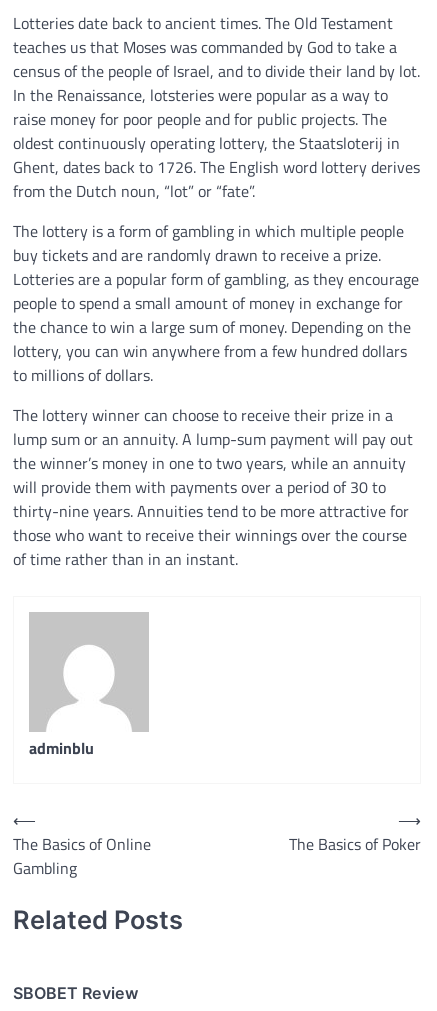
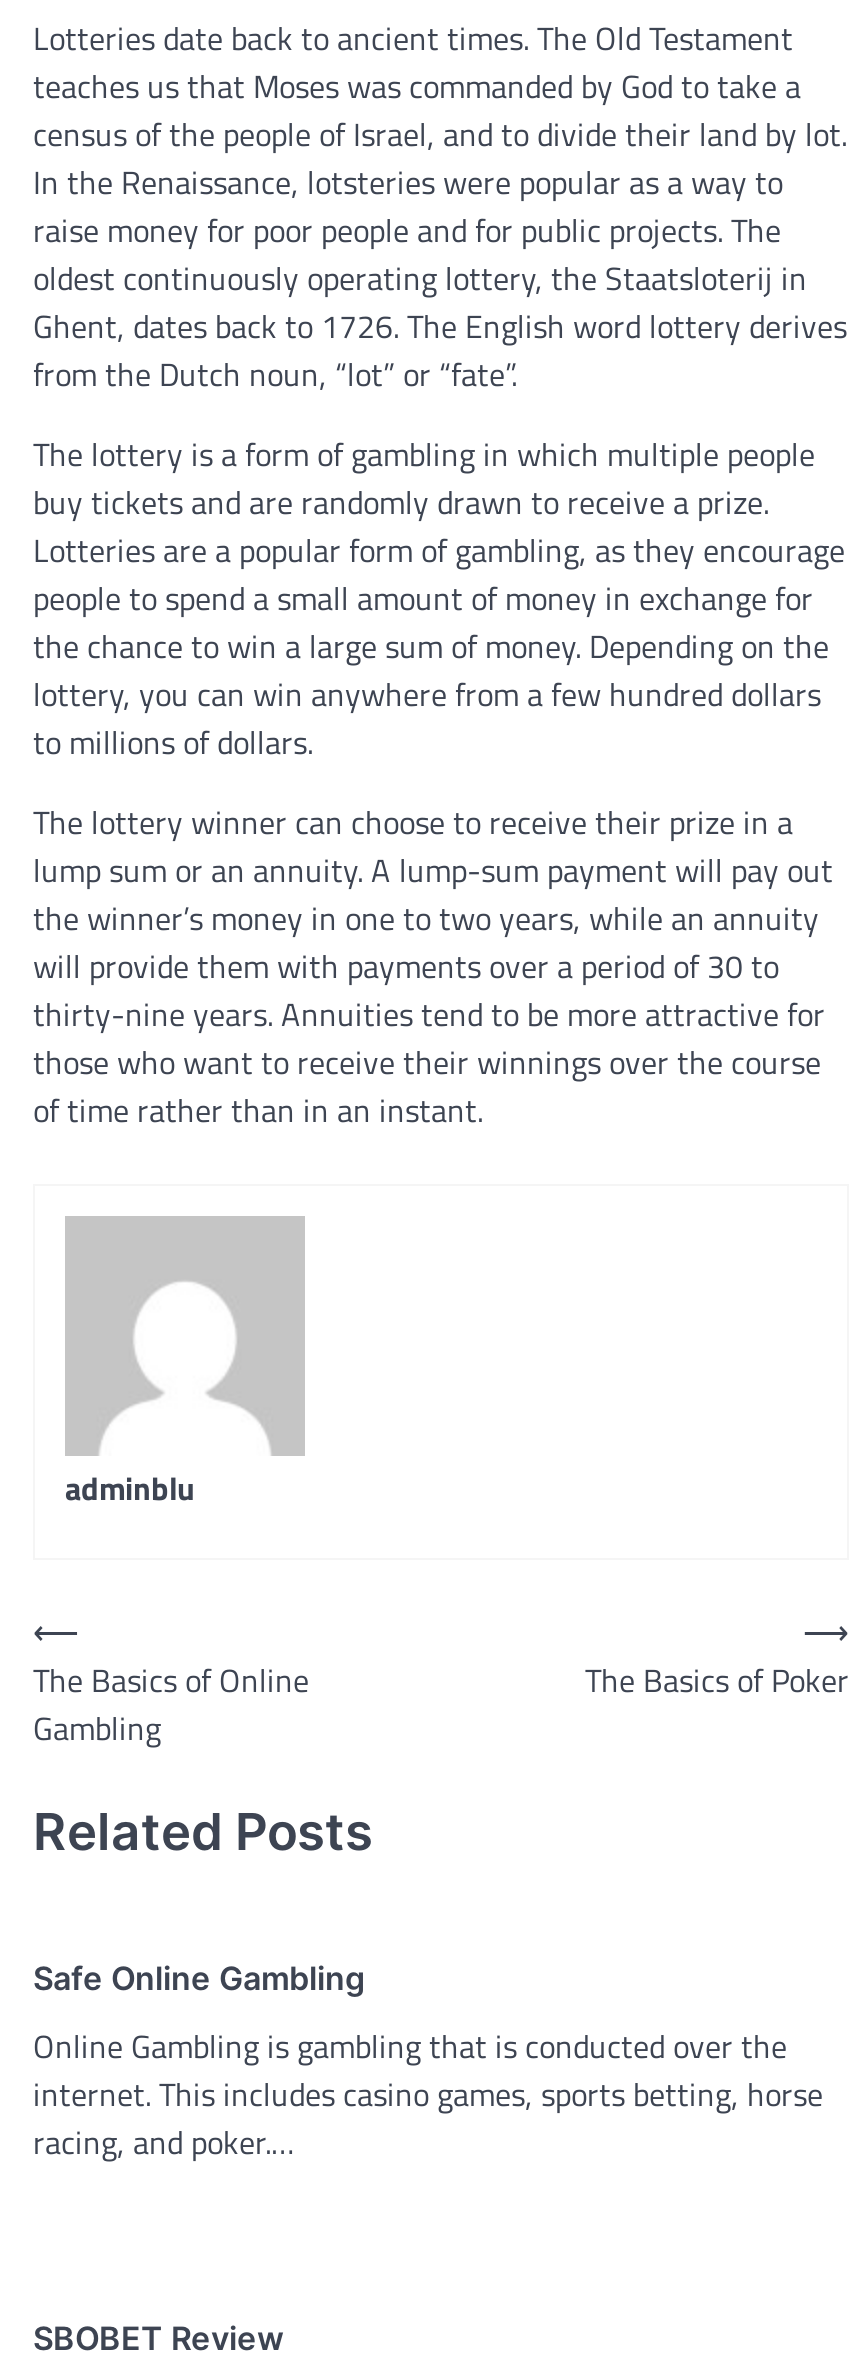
none -> [33,1958,823,2166] Safe Online Gambling | Online Gambling is gambling that is conducted over the | internet. This includes casino games, sports betting, horse | racing, and poker.…

